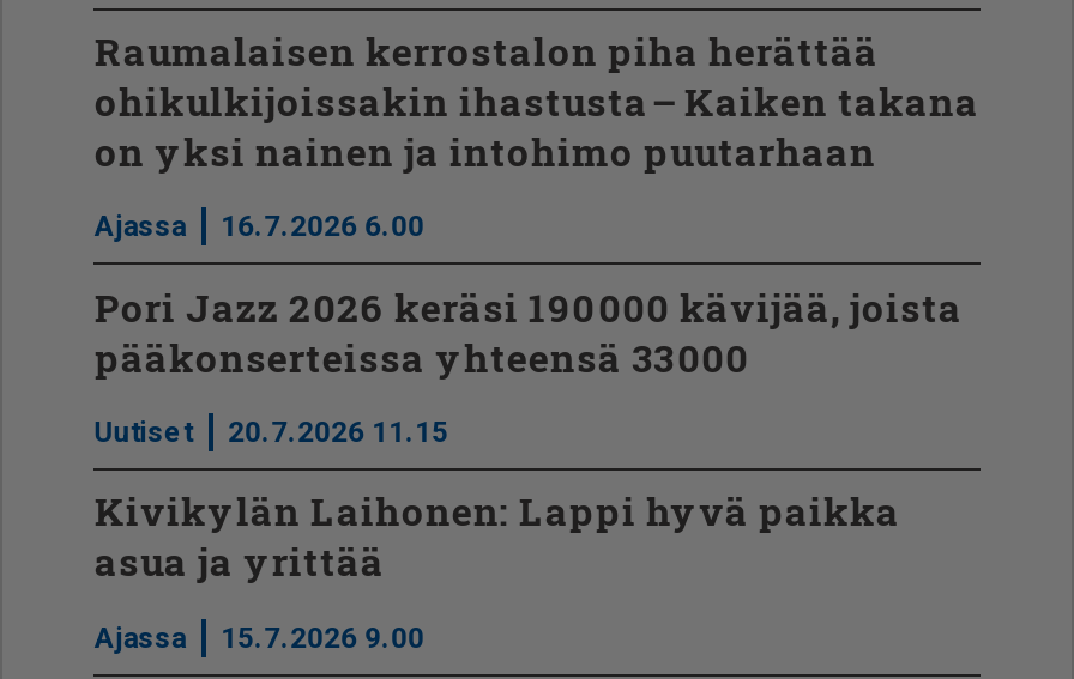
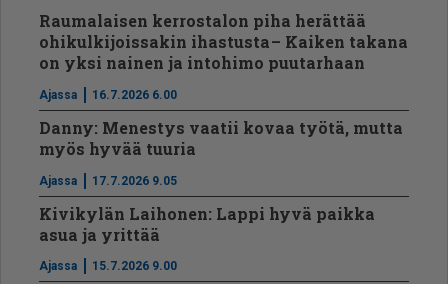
[94,280,962,381] Pori Jazz 2026 keräsi 190 000 kävijää, joista | pääkonserteissa yhteensä 33 000 -> [39,117,403,159] Danny: Menestys vaatii kovaa työtä, mutta | myös hyvää tuuria
[94,416,449,449] Uutiset | 20.7.2026 11.15 -> [39,173,177,187] Ajassa | 17.7.2026 9.05

